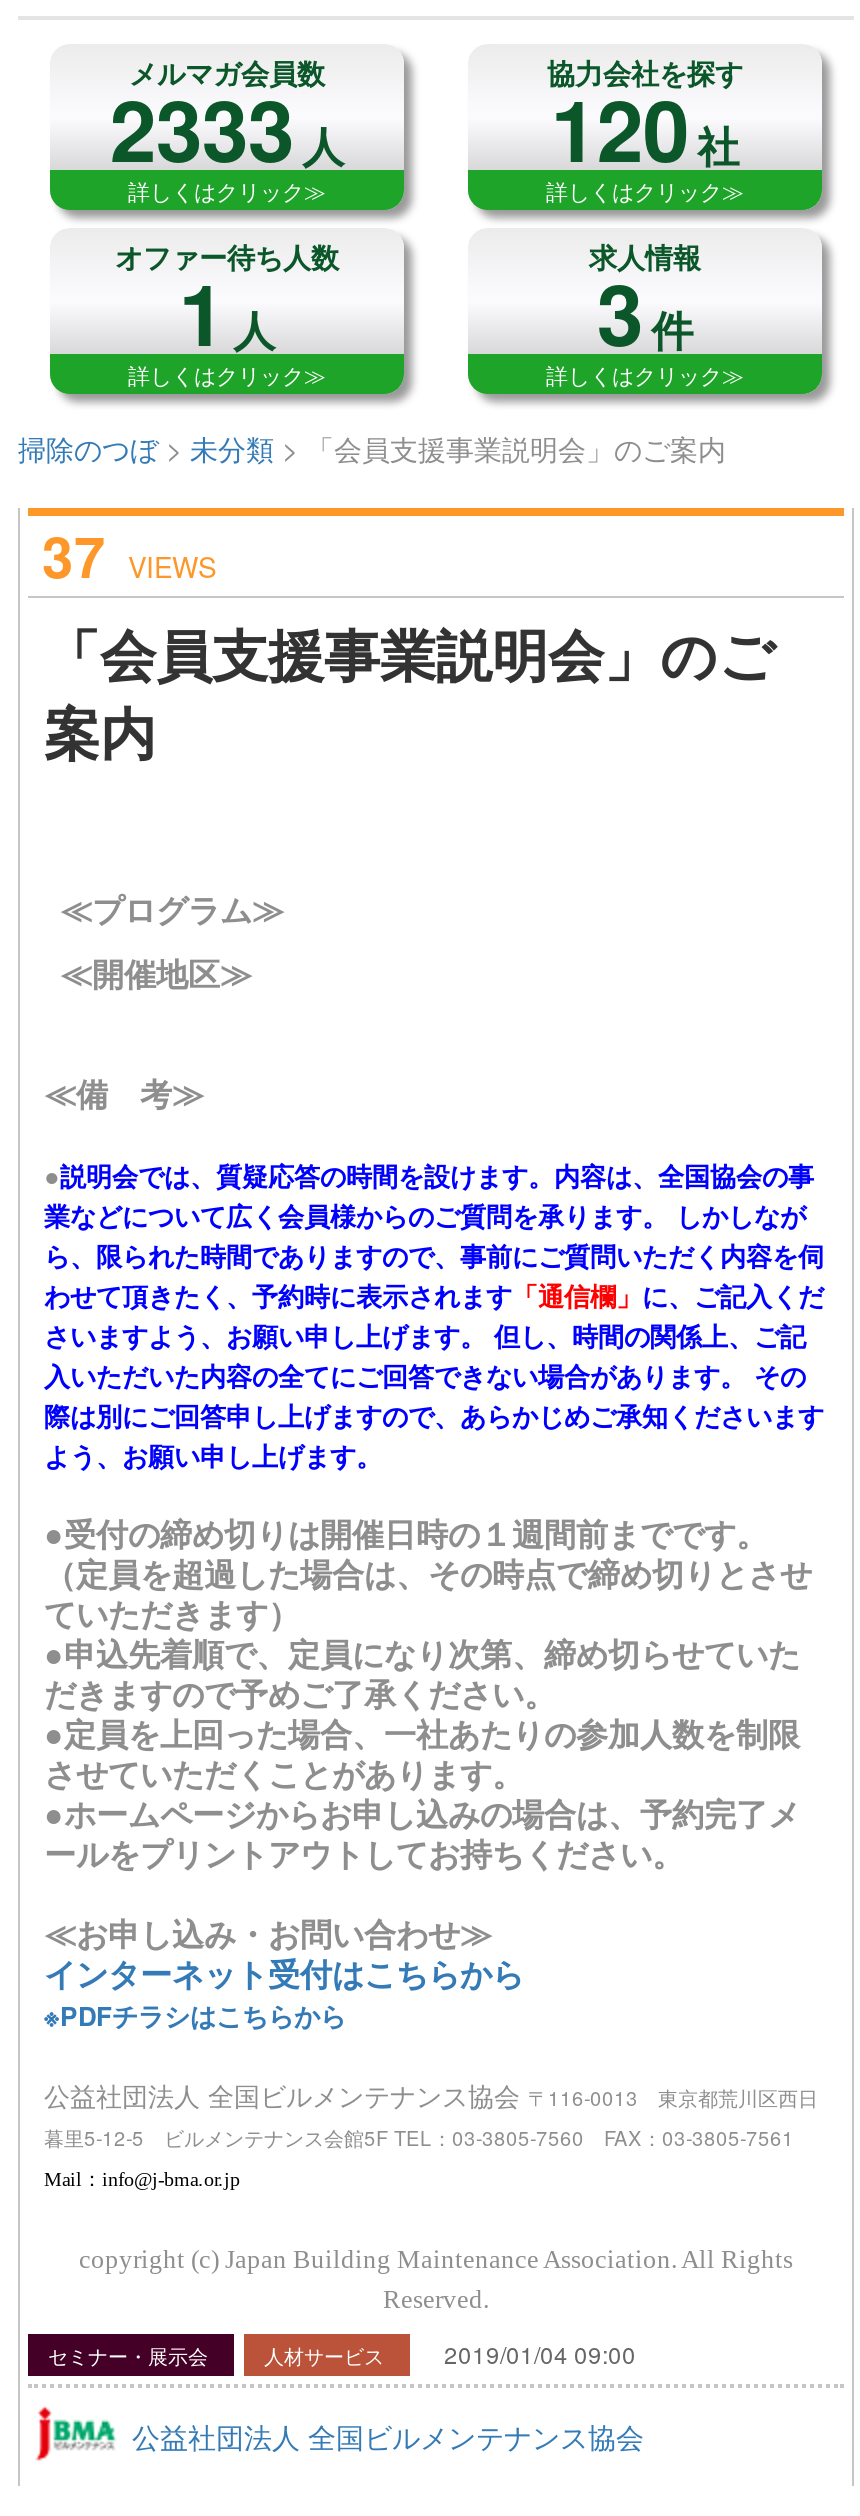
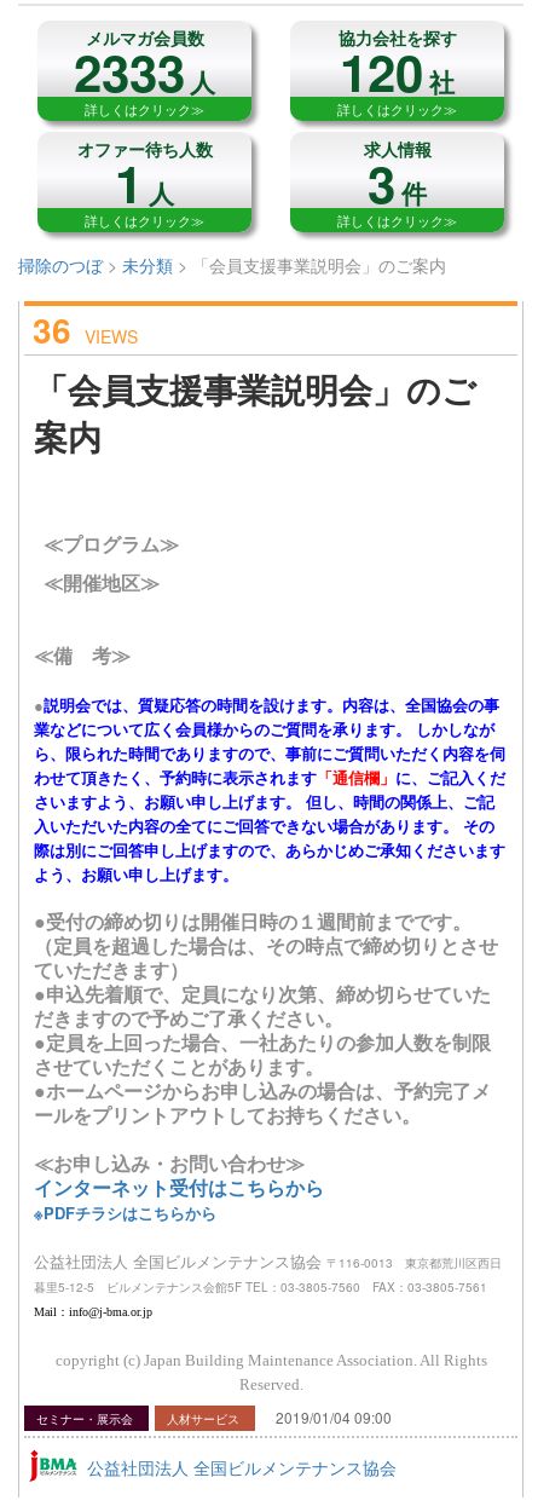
[42,514,216,596] 37 VIEWS -> [33,305,138,355] 36 VIEWS

